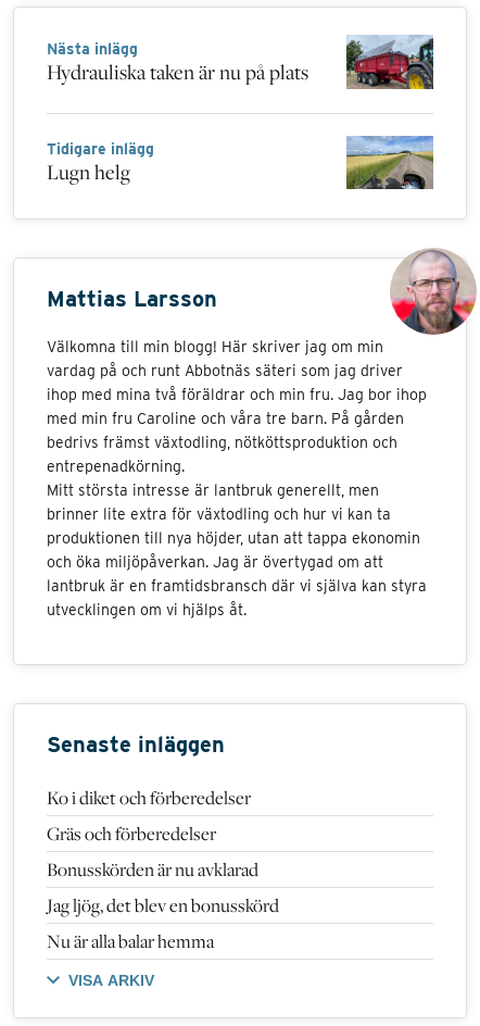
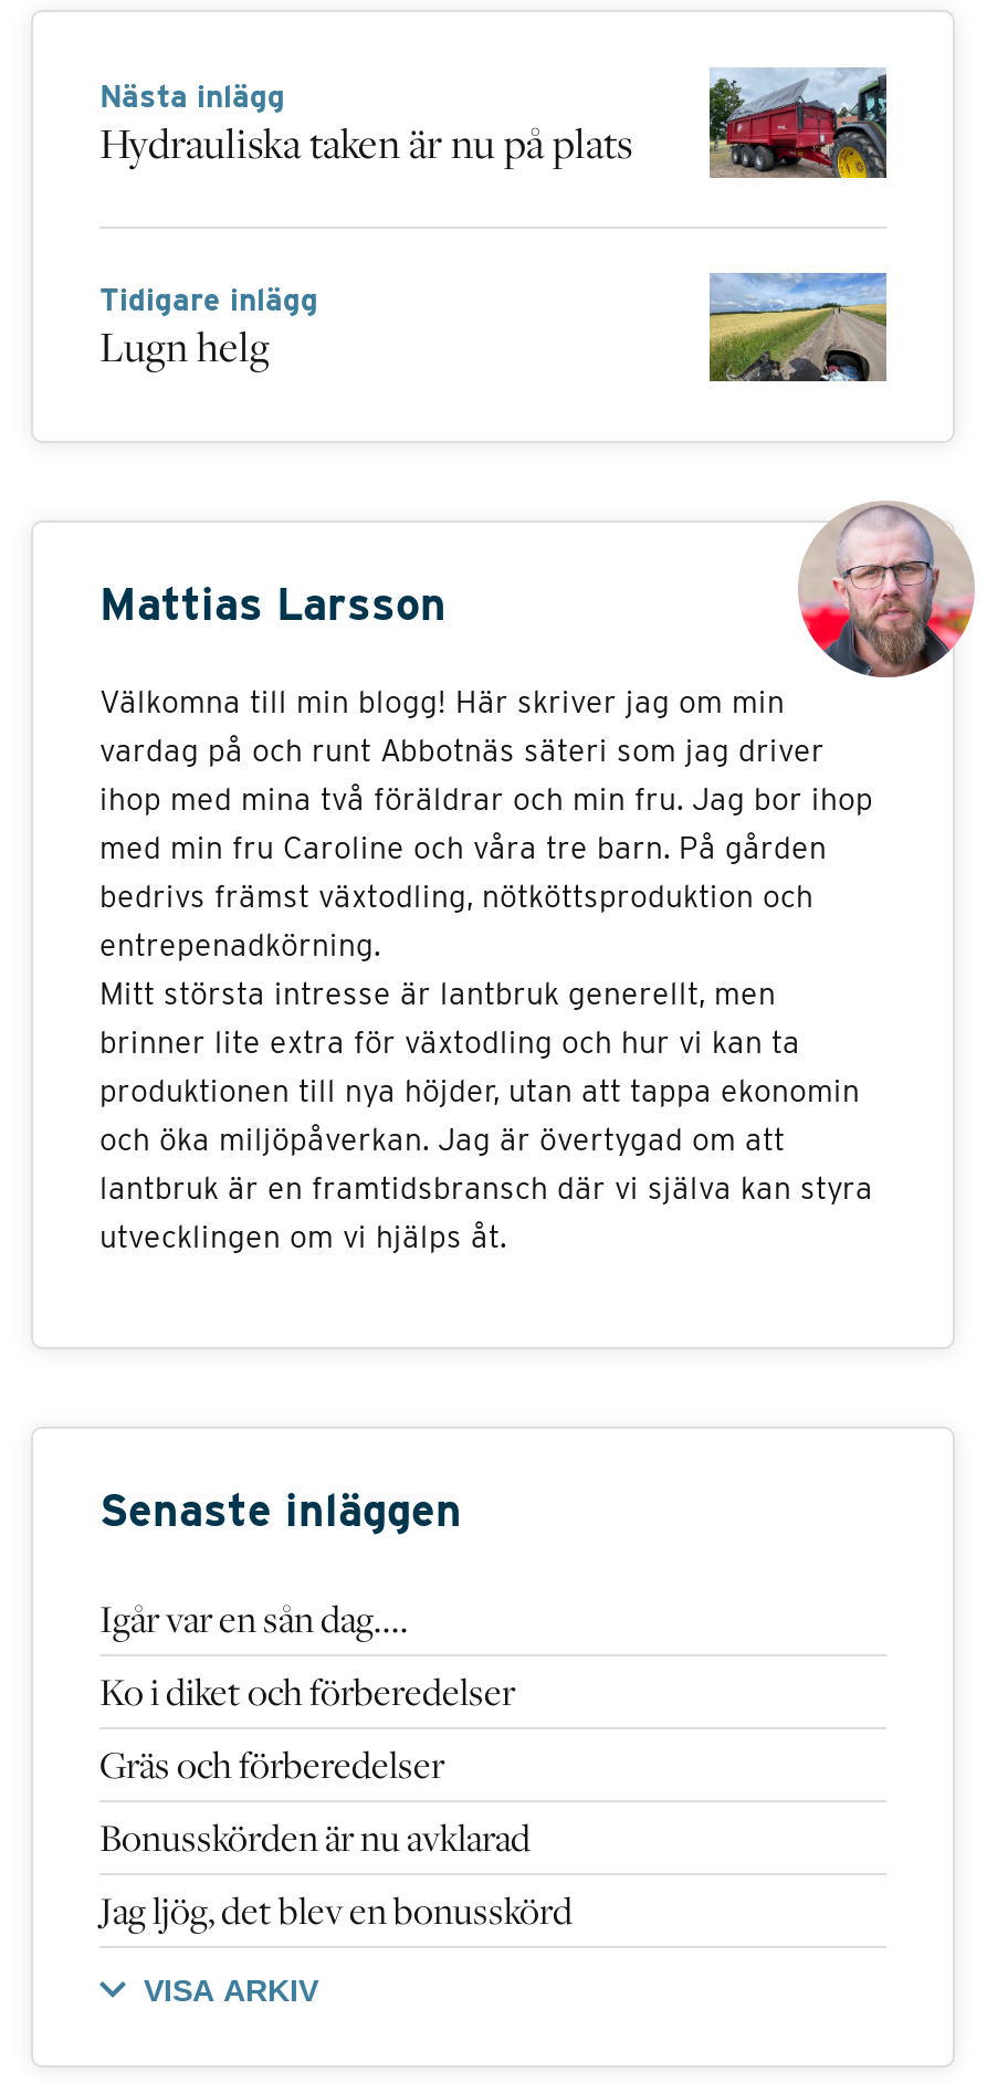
none -> [99,1595,409,1644] Igår var en sån dag....
moved [47,786,279,918] -> [99,1668,573,1935]: Ko i diket och förberedelser | Gräs och förberedelser | Bonusskörden är nu avklarad | Jag ljög, det blev en bonusskörd
[47,929,214,953] Nu är alla balar hemma -> none

